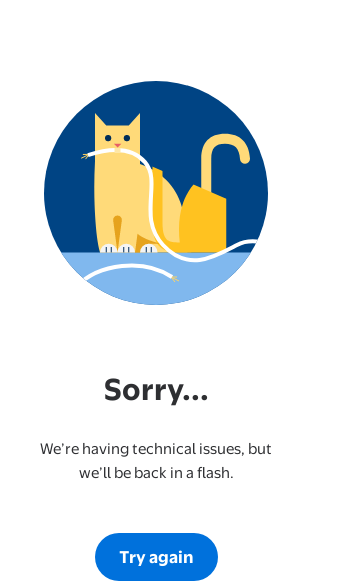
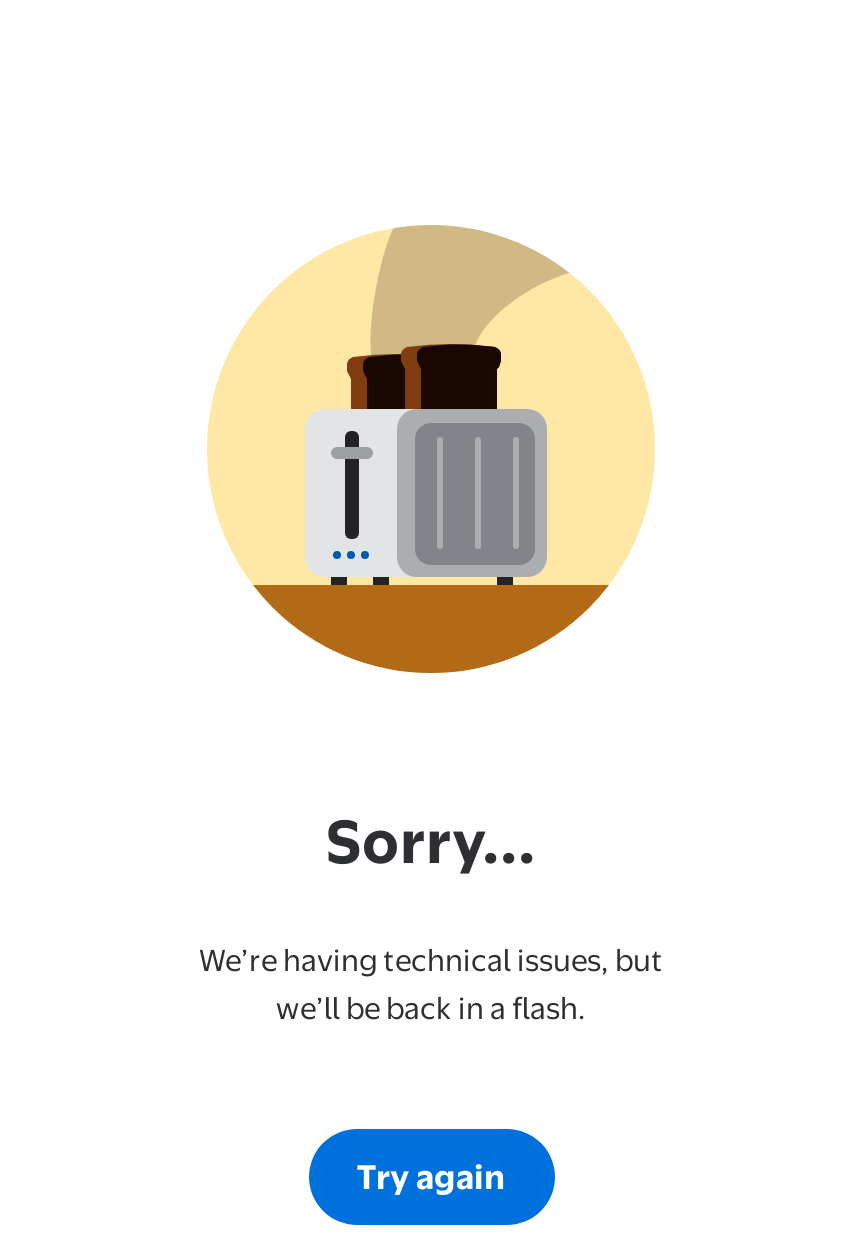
[43,80,269,306] [image] -> [207,225,655,675] [image]

